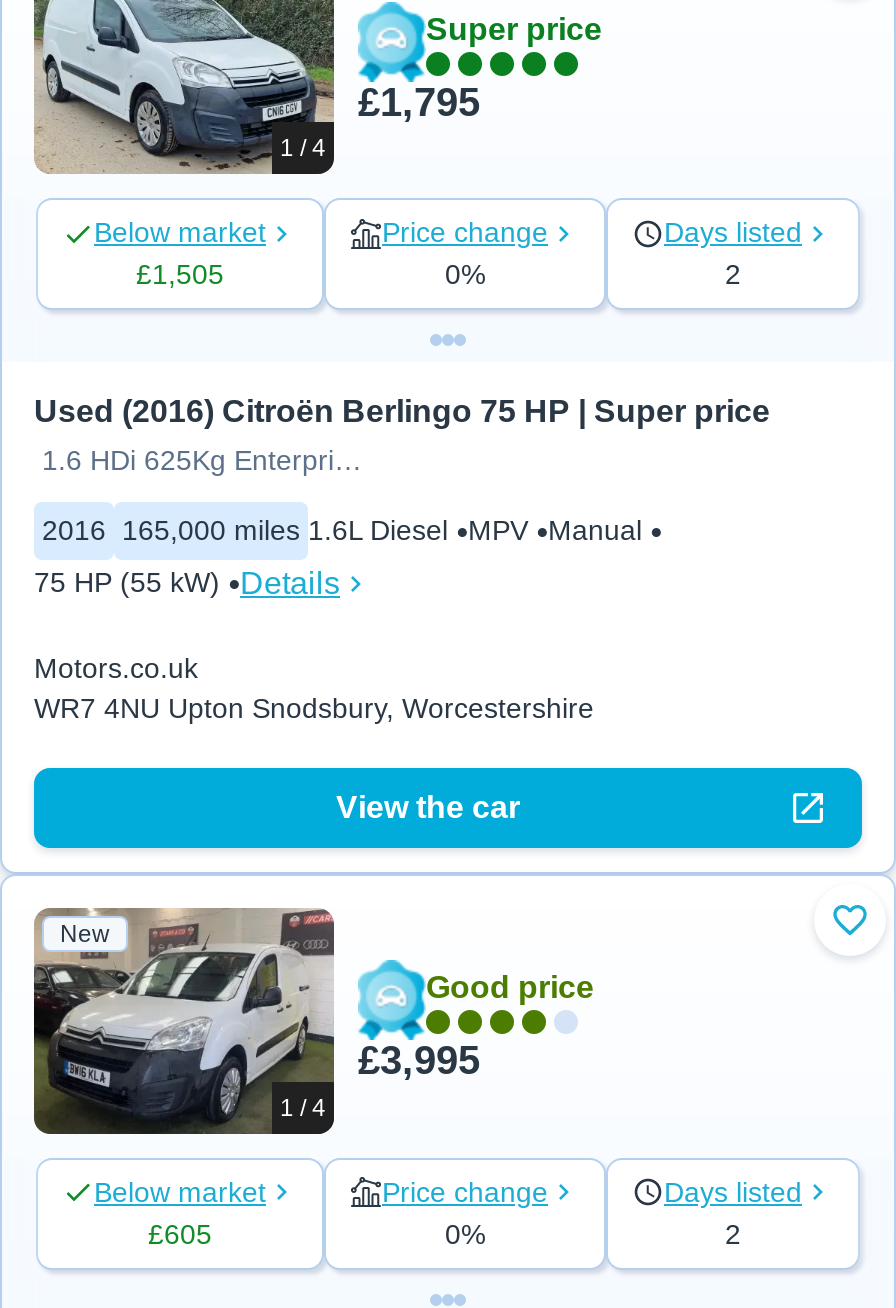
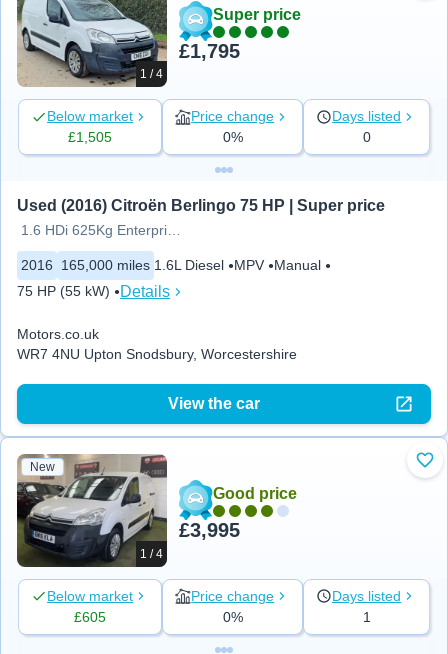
[725,258,741,290] 2 -> [362,129,370,145] 0
[725,1217,741,1249] 2 -> [362,609,370,625] 1

